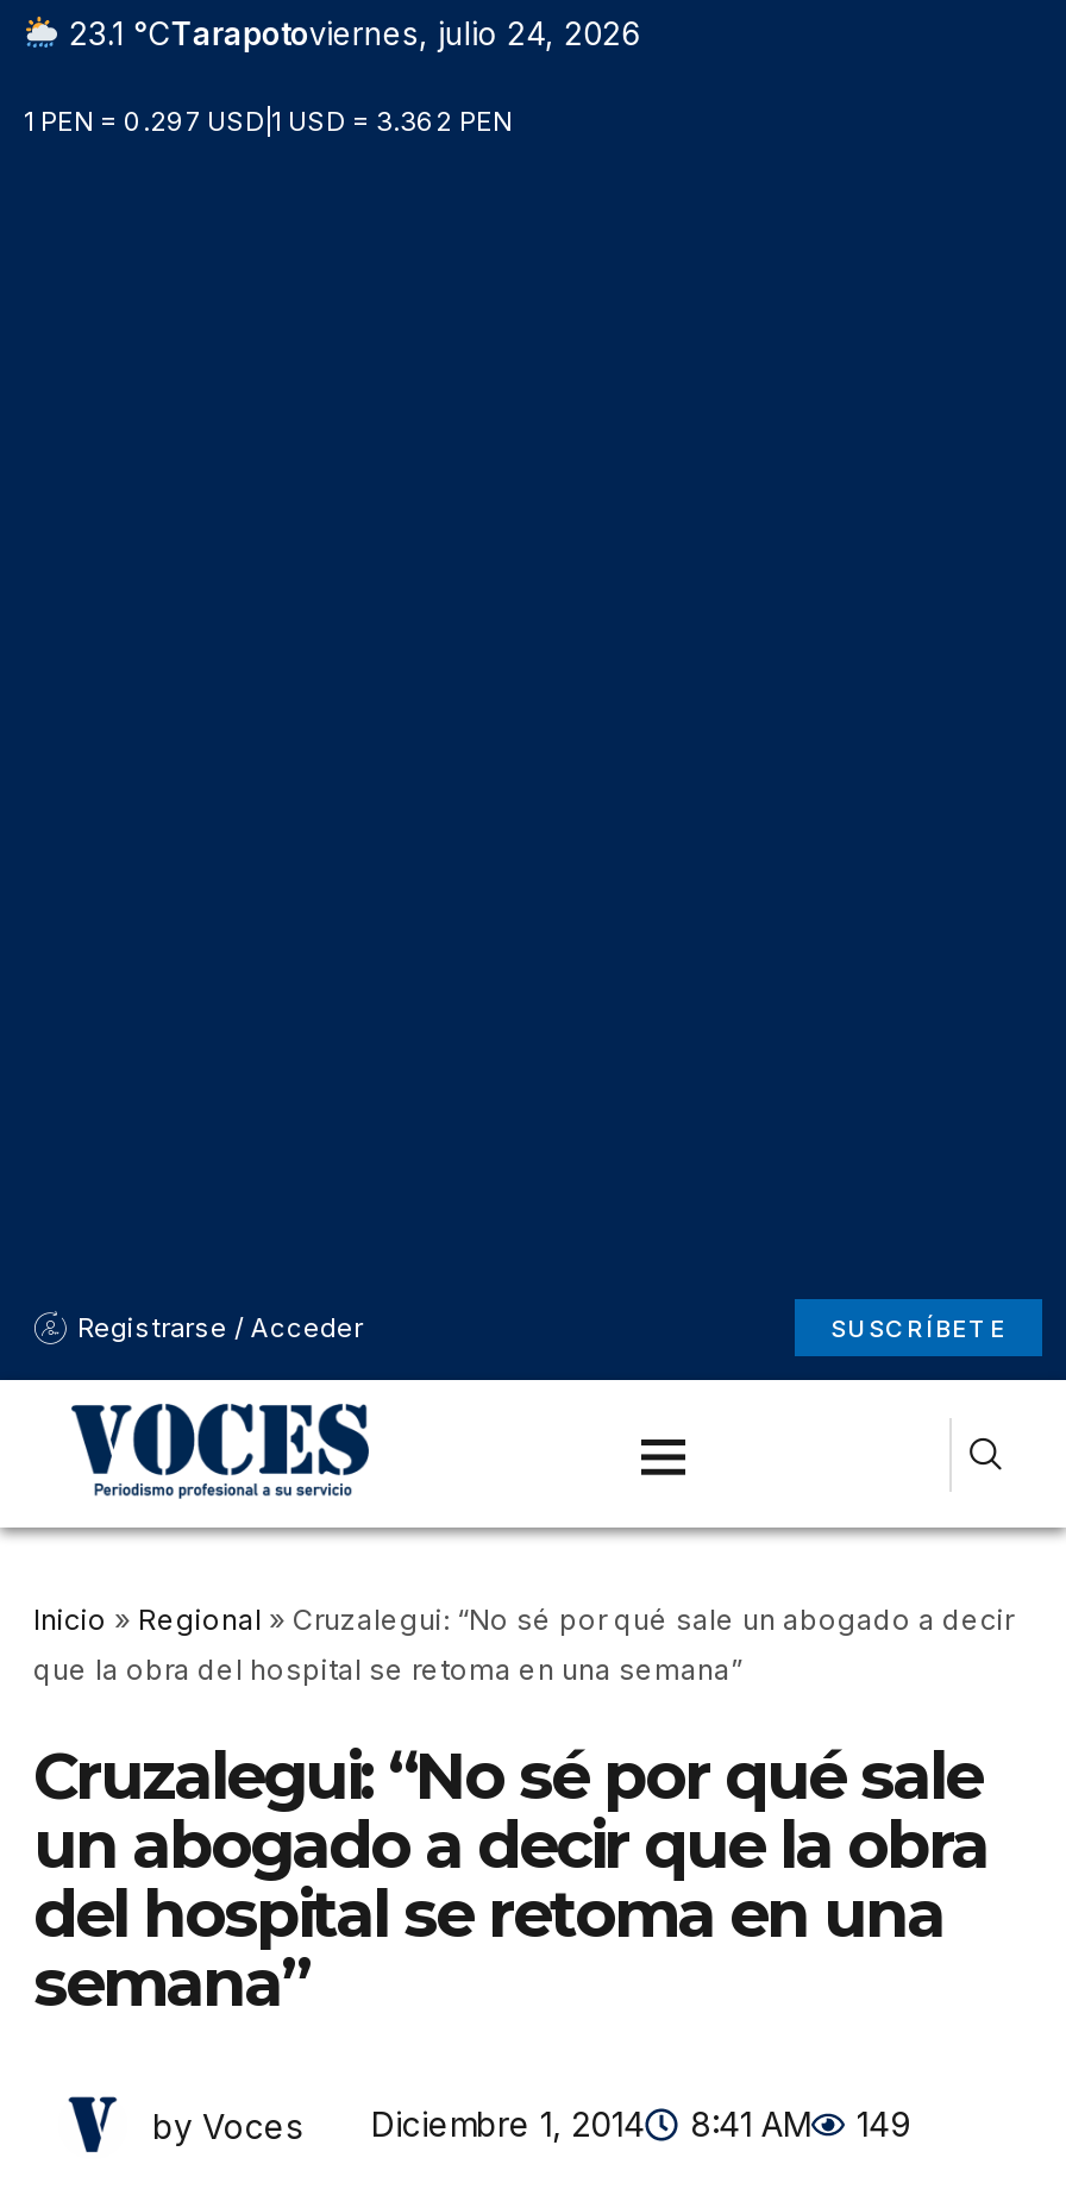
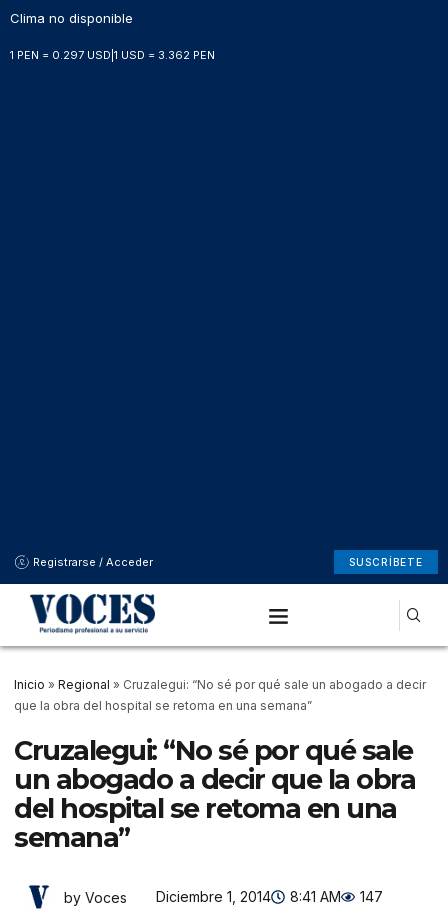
[59,14,640,52] 23.1 °CTarapotoviernes, julio 24, 2026 -> [10,10,133,26] Clima no disponible
[152,2103,911,2145] by Voces Diciembre 1, 2014 8:41 AM 149 -> [64,888,383,905] by Voces Diciembre 1, 2014 8:41 AM 147

